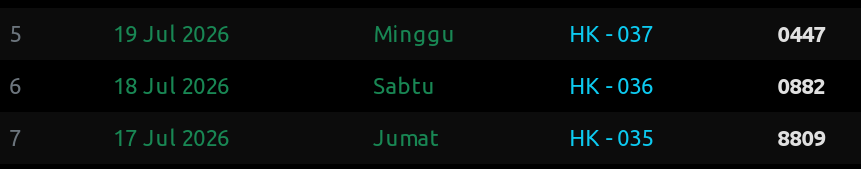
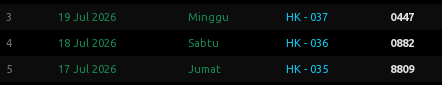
[9,21,21,45] 5 -> [6,11,12,23] 3
[9,73,21,97] 6 -> [6,37,12,49] 4
[9,125,21,149] 7 -> [6,63,12,75] 5

